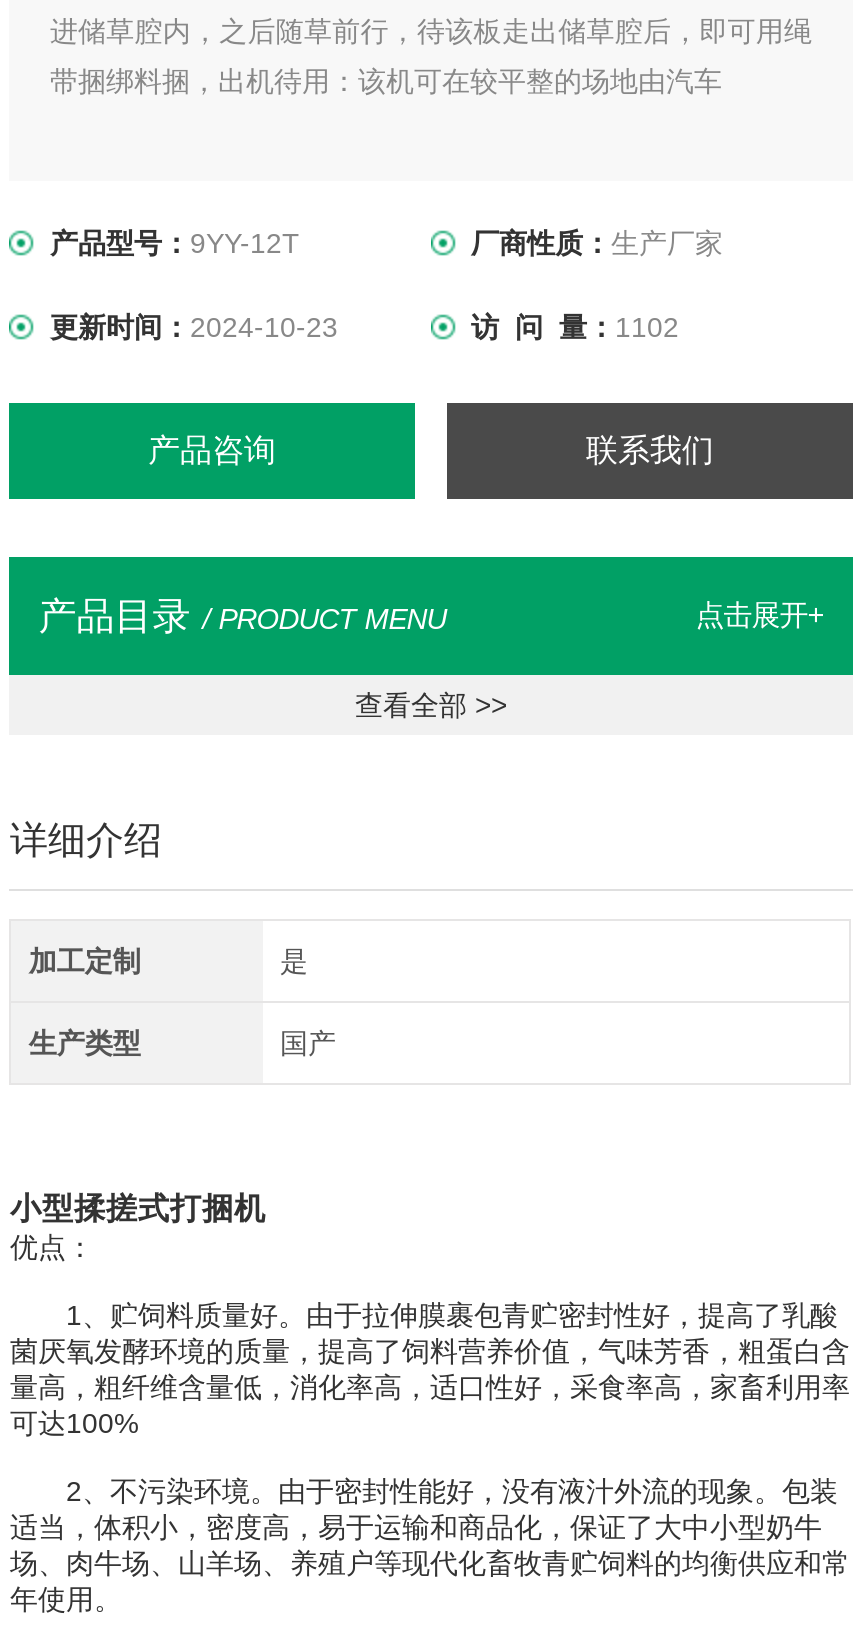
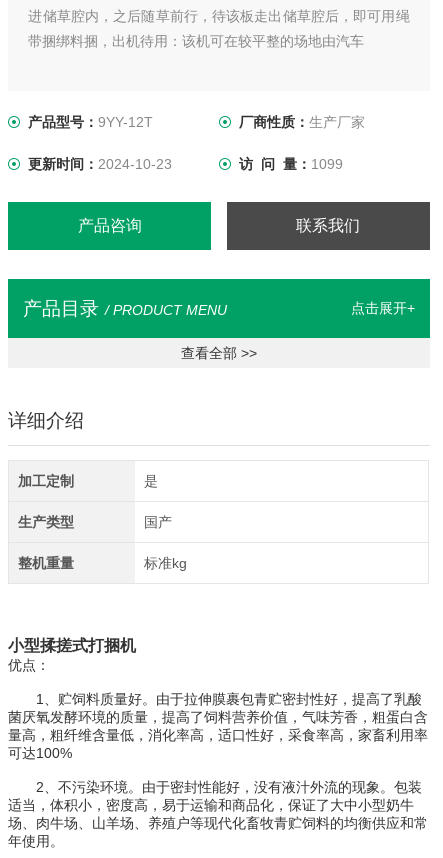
[471,310,679,342] 访 问 量：1102 -> [239,155,343,171] 访 问 量：1099
none -> [18,555,186,571] 整机重量 | 标准kg

